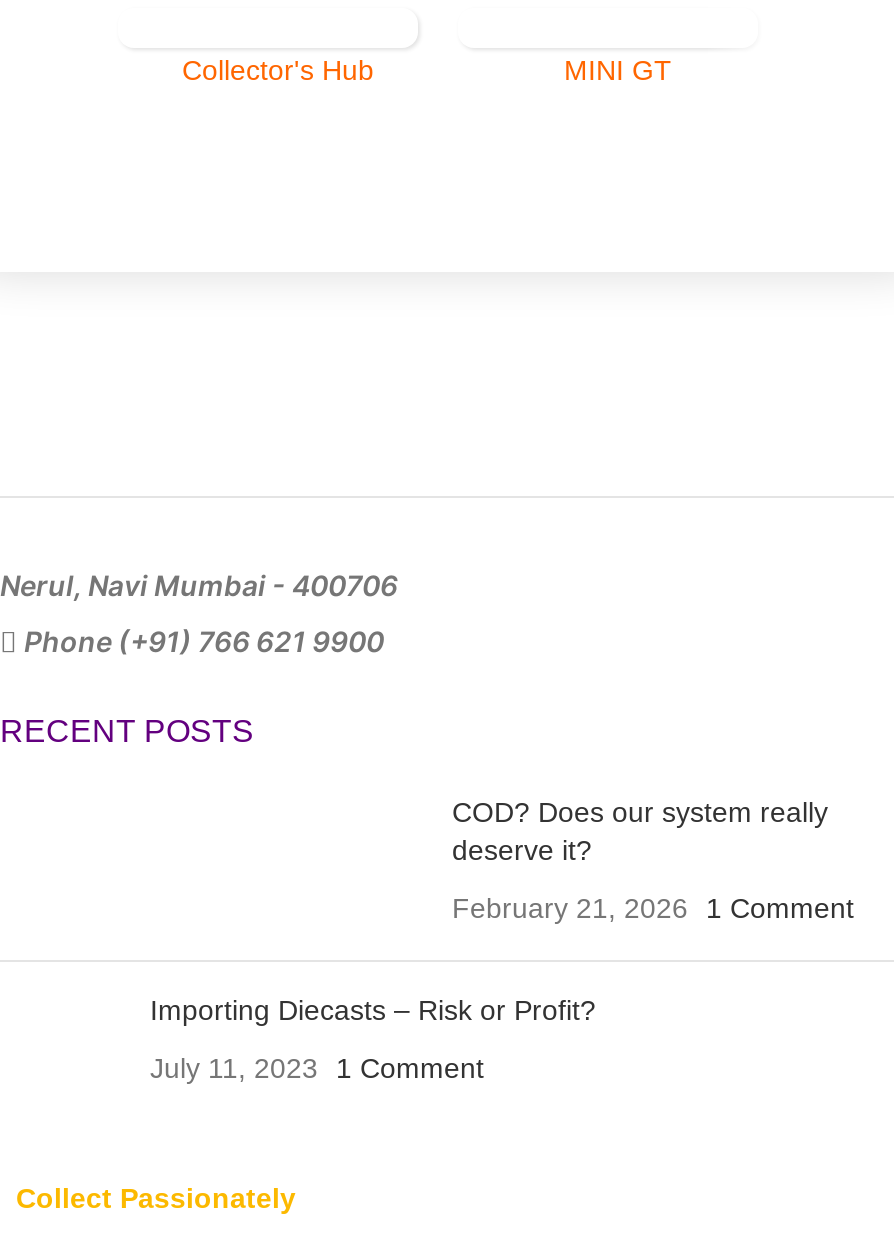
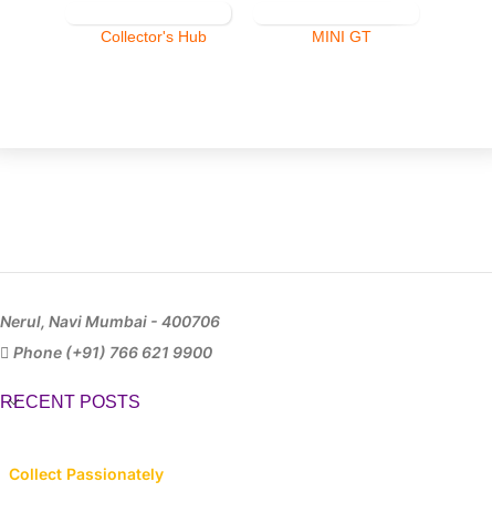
[150,796,854,1084] COD? Does our system really | deserve it? | February 21, 2026 1 Comment | Importing Diecasts – Risk or Profit? | July 11, 2023 1 Comment -> none

